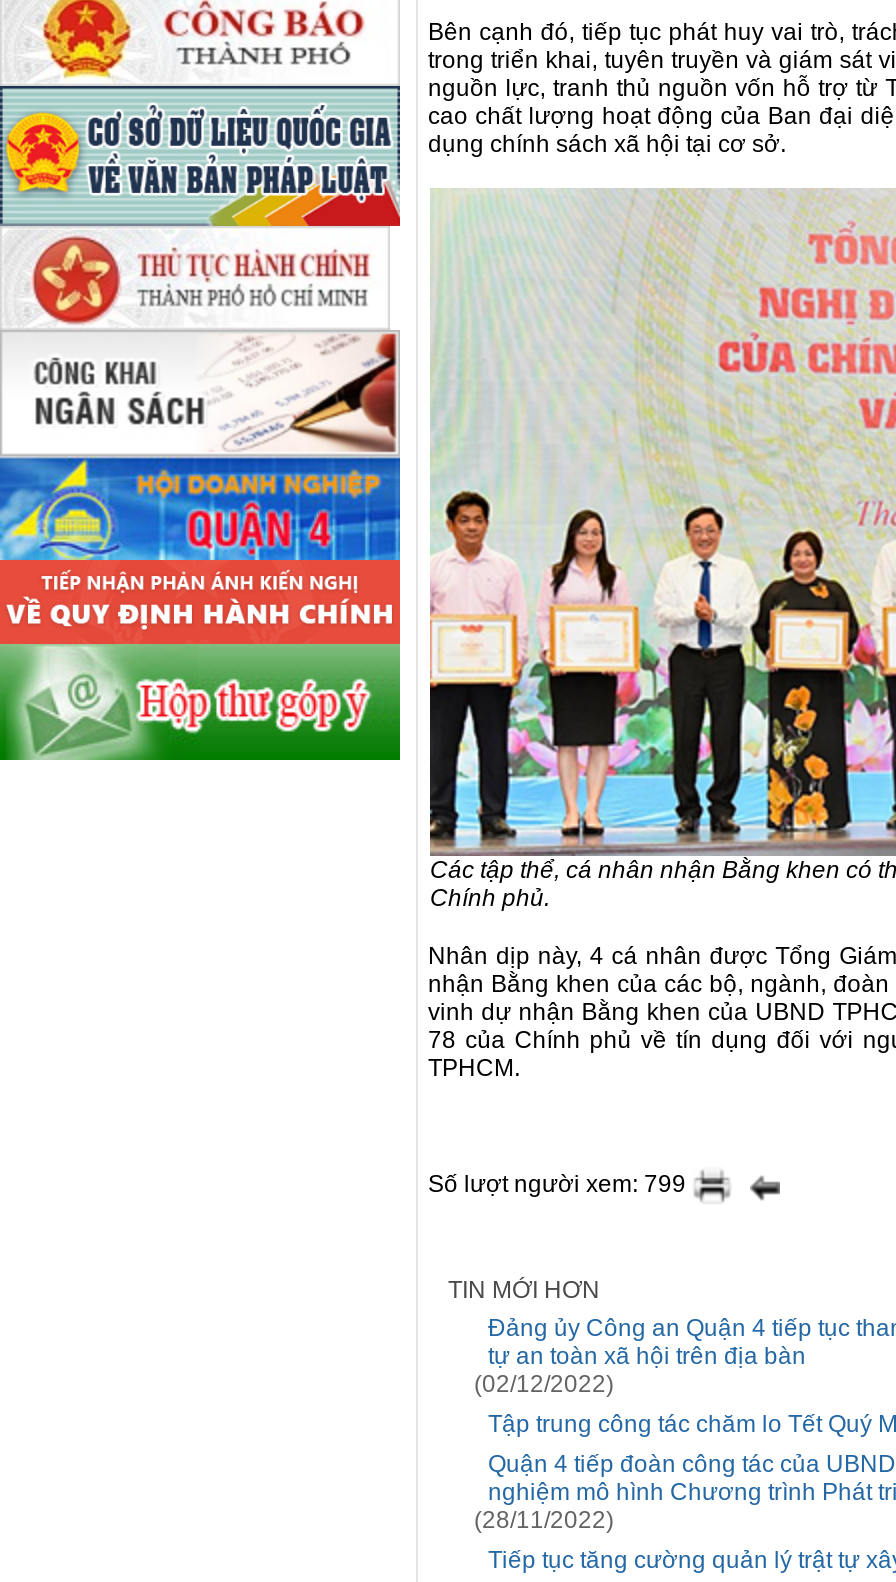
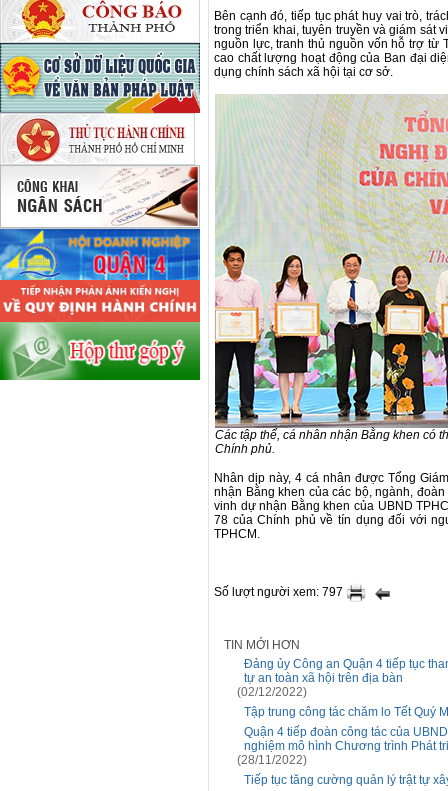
[428,1170,692,1198] Số lượt người xem: 799 -> [214,585,346,599] Số lượt người xem: 797

